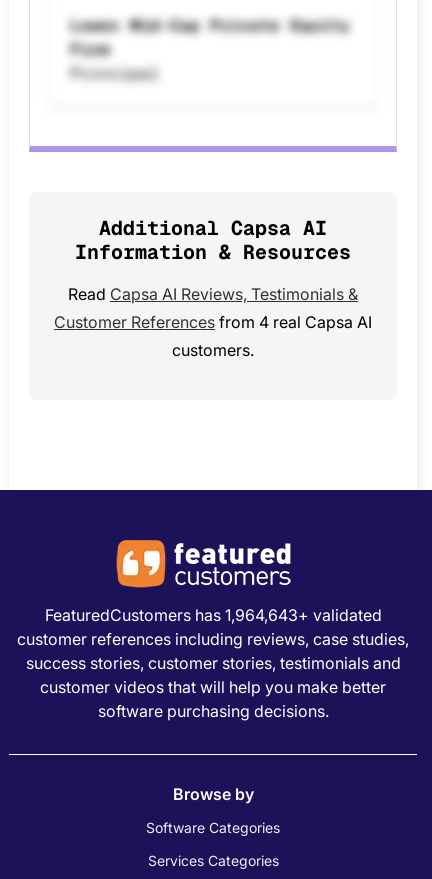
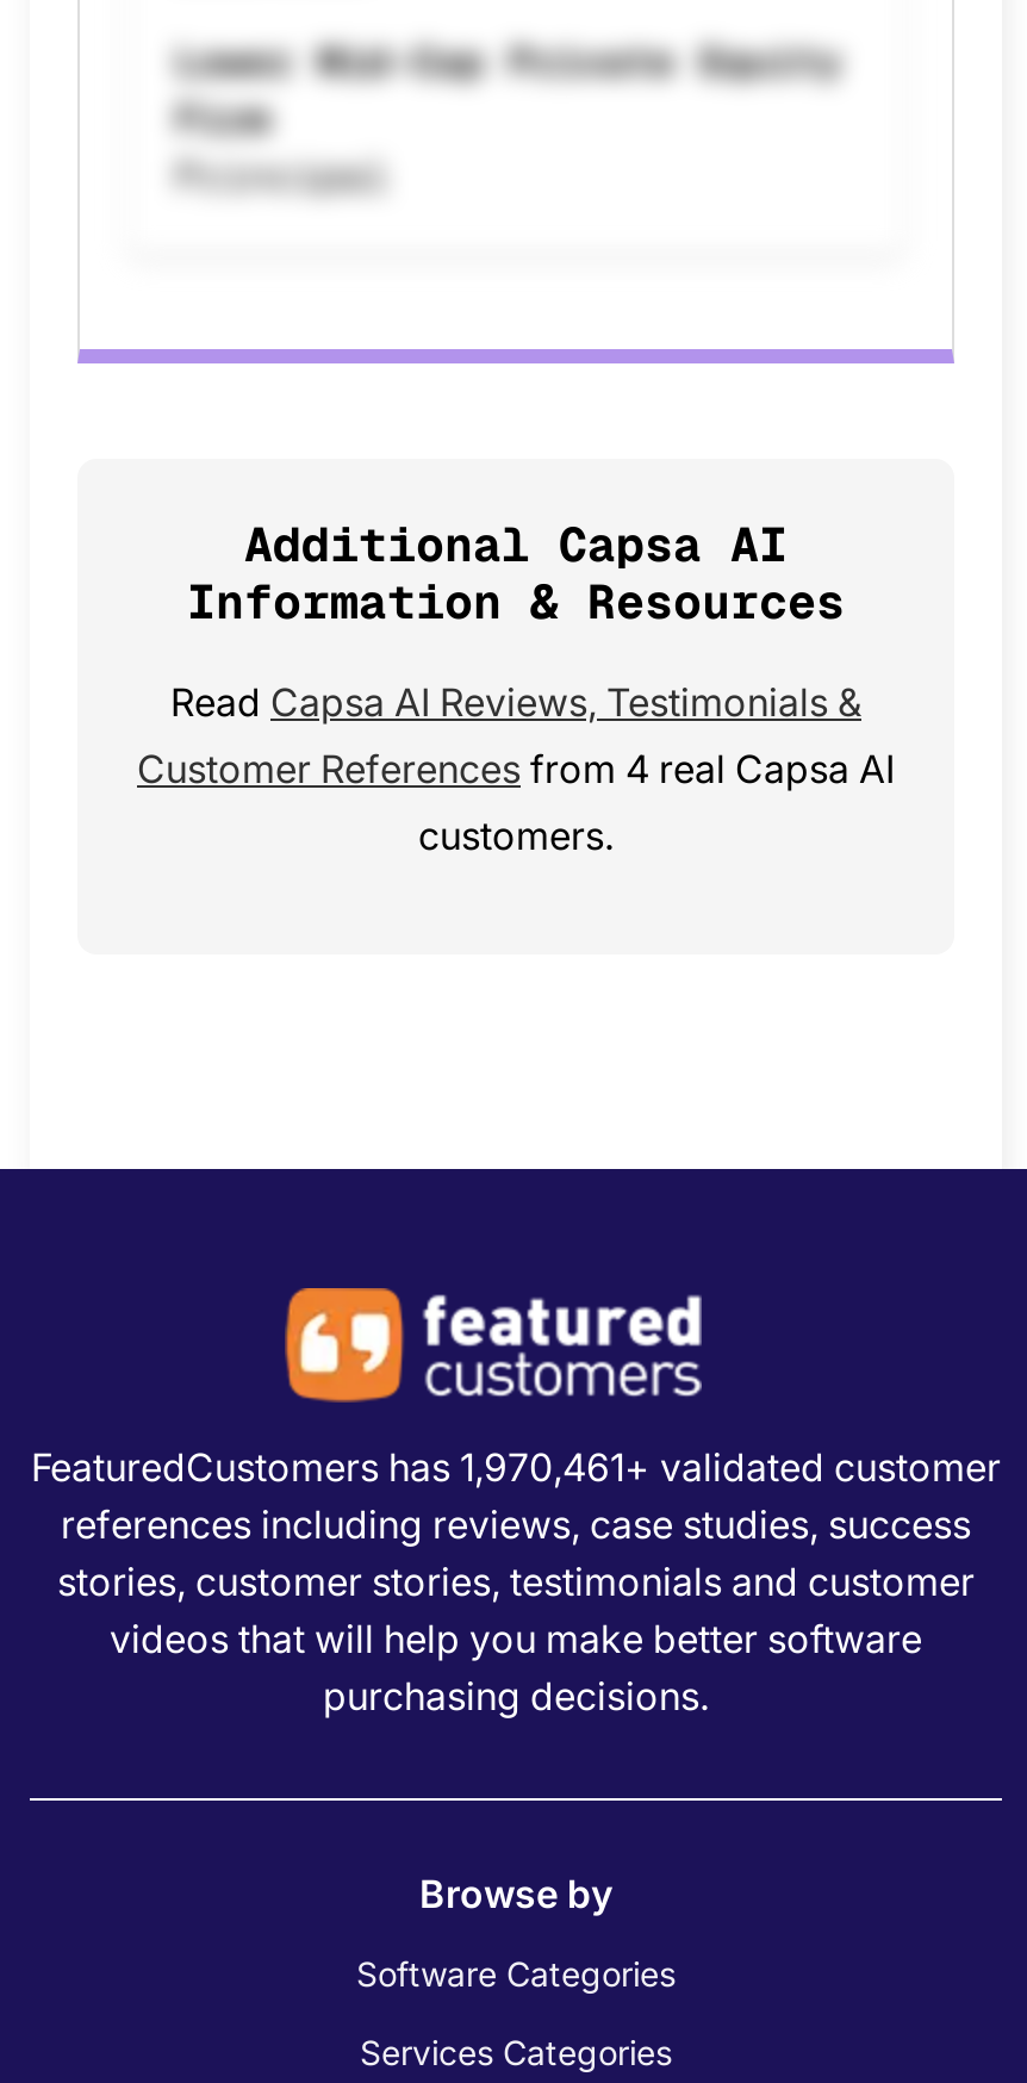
[17,605,409,721] FeaturedCustomers has 1,964,643+ validated | customer references including reviews, case studies, | success stories, customer stories, testimonials and | customer videos that will help you make better | software purchasing decisions. -> [31,1444,1001,1720] FeaturedCustomers has 1,970,461+ validated customer | references including reviews, case studies, success | stories, customer stories, testimonials and customer | videos that will help you make better software | purchasing decisions.

